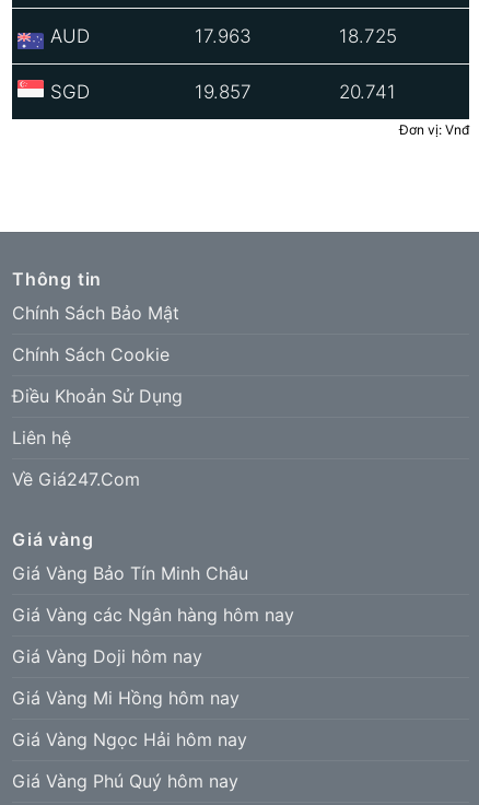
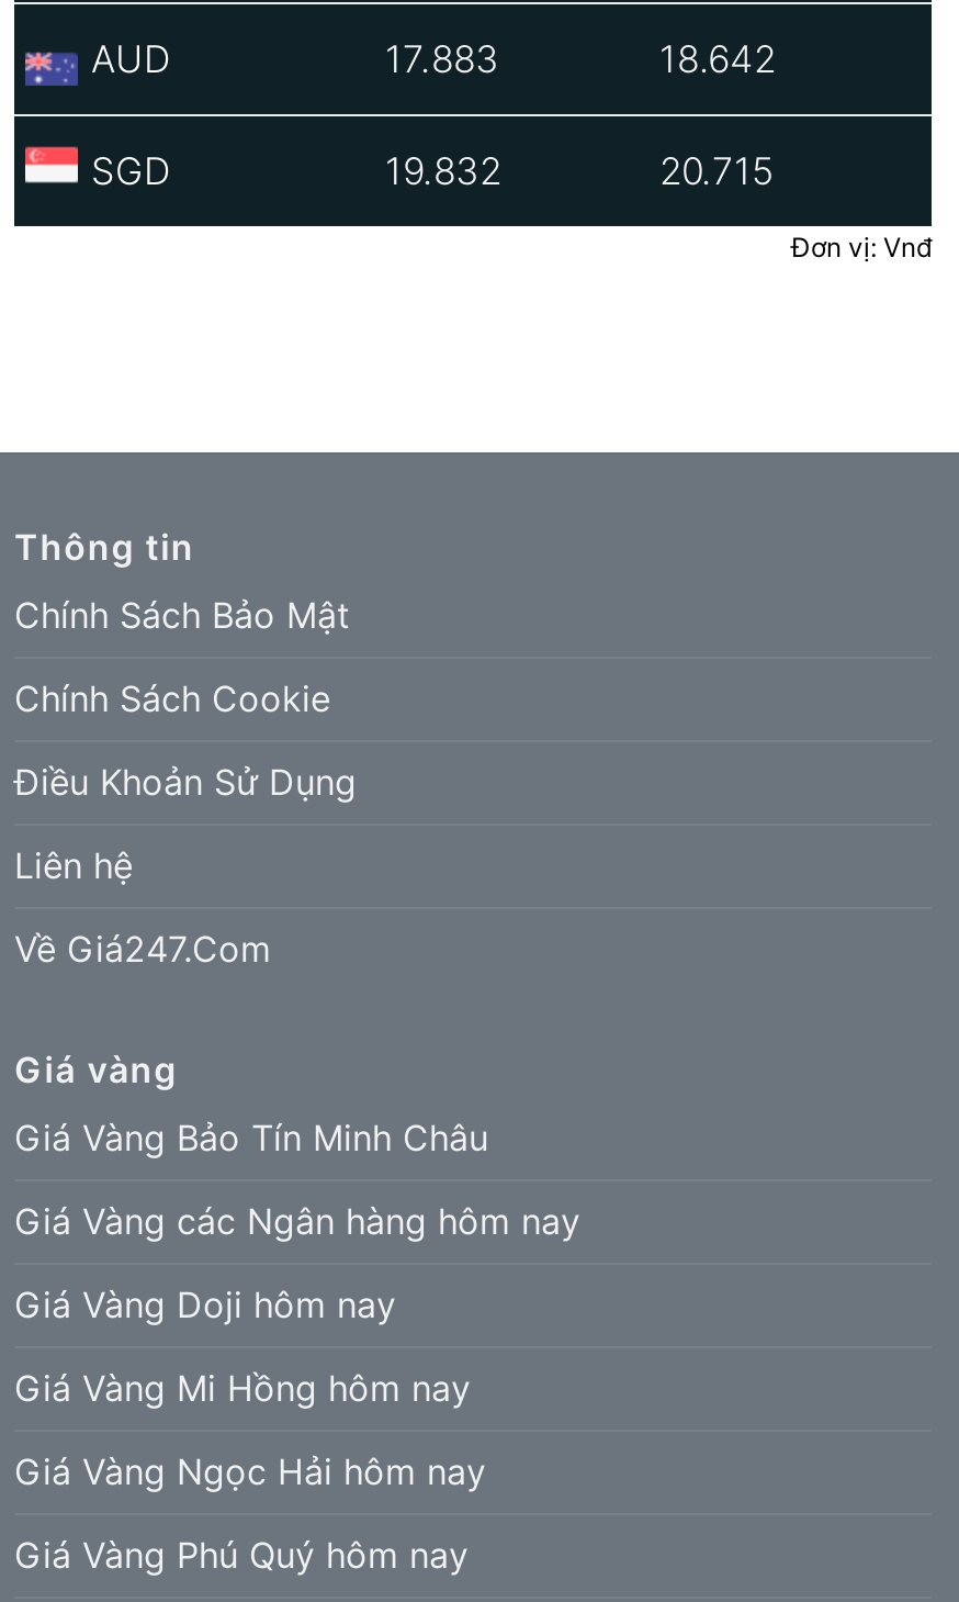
[195,25,252,47] 17.963 -> [385,37,499,81] 17.883
[339,25,397,47] 18.725 -> [659,37,776,81] 18.642
[195,81,252,103] 19.857 -> [385,149,501,193] 19.832
[339,81,396,103] 20.741 -> [659,149,774,193] 20.715

